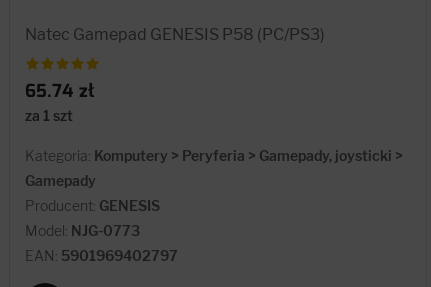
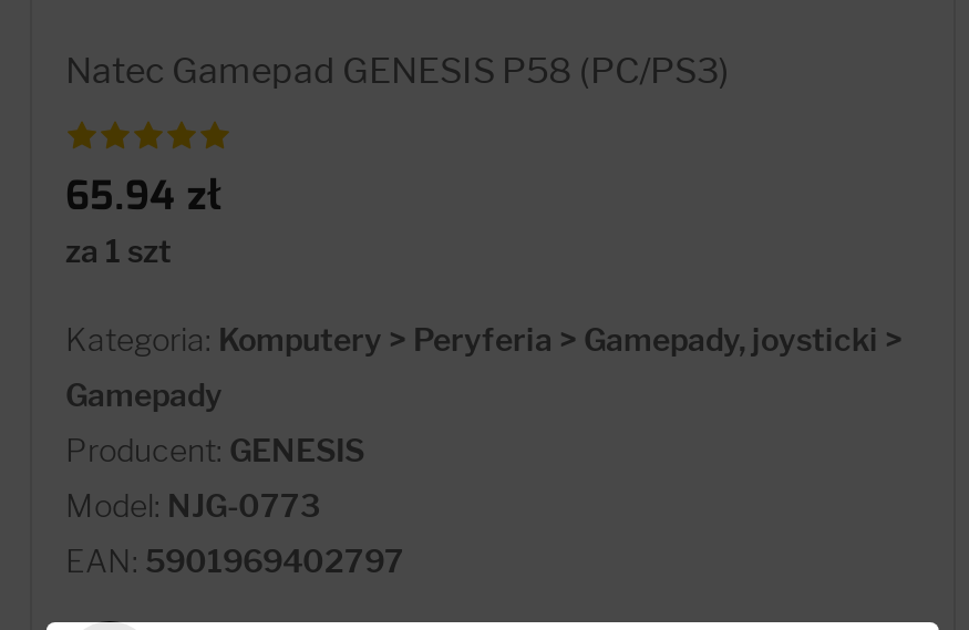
[25,78,94,106] 65.74 zł -> [65,168,220,230] 65.94 zł

